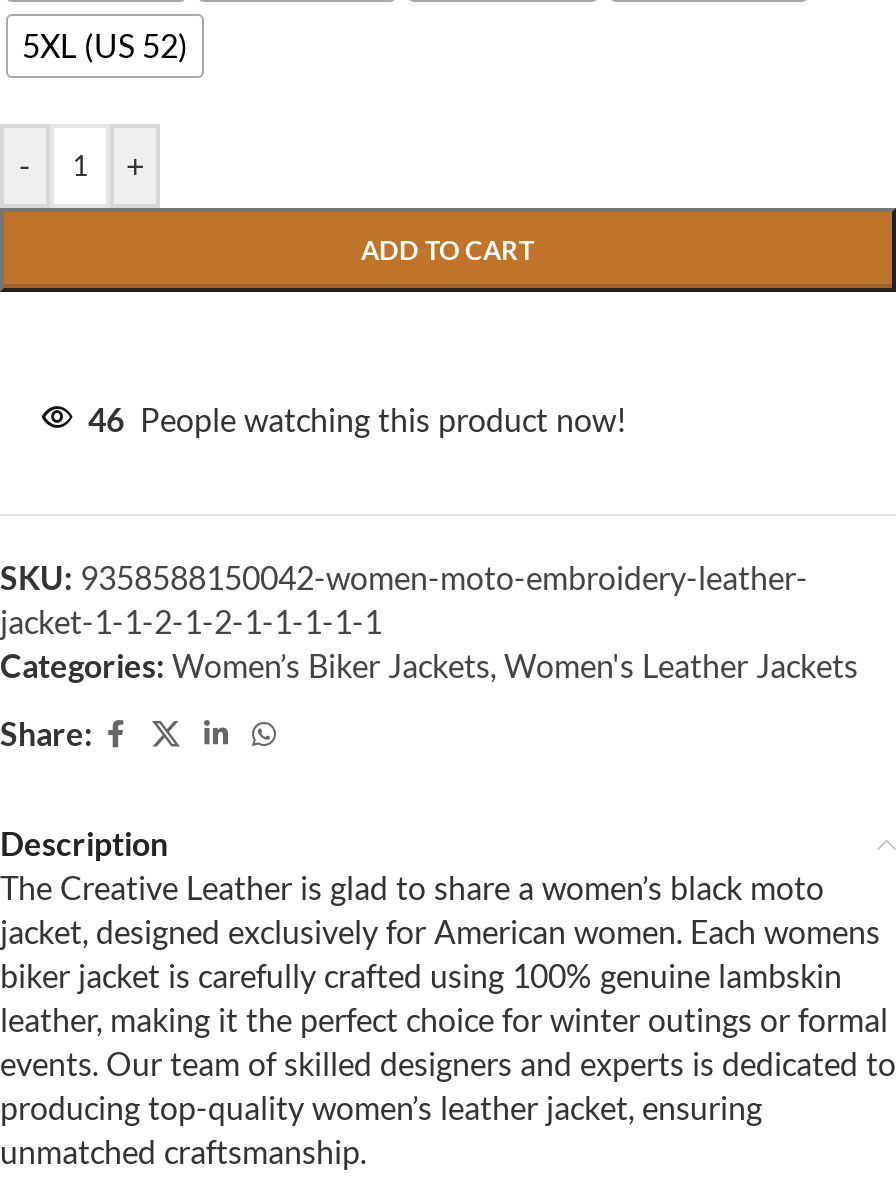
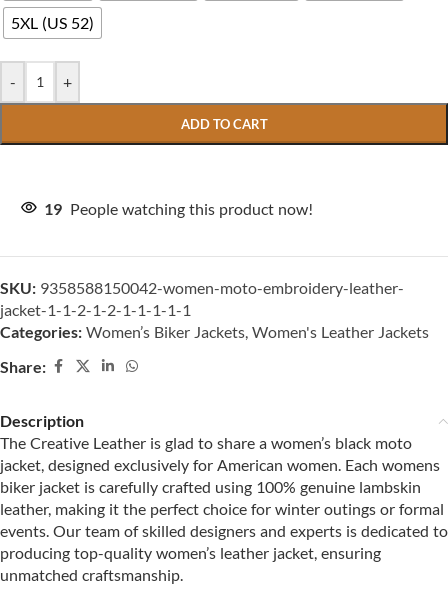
[88,399,626,437] 46 People watching this product now! -> [44,199,313,218] 19 People watching this product now!

